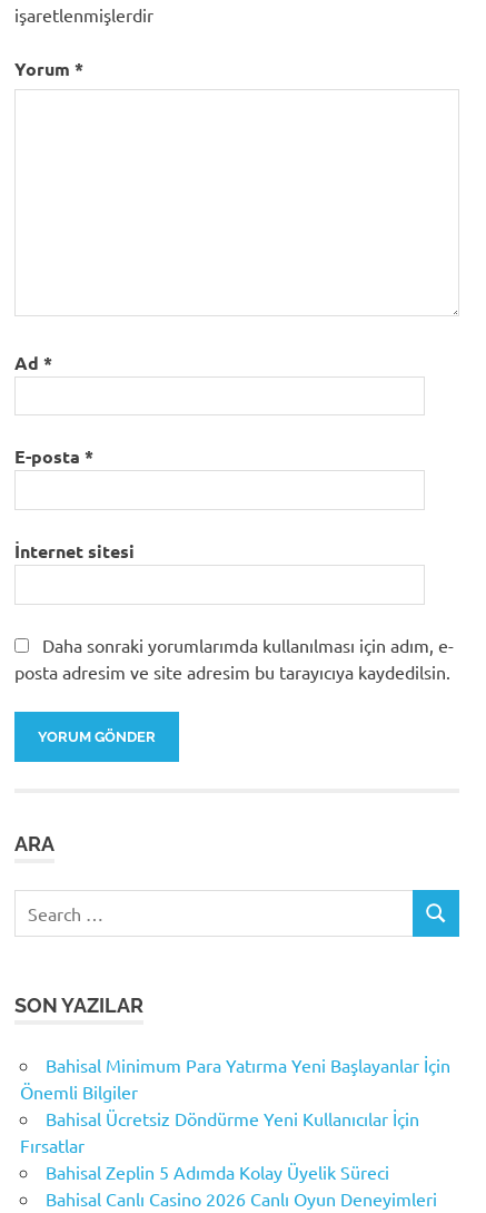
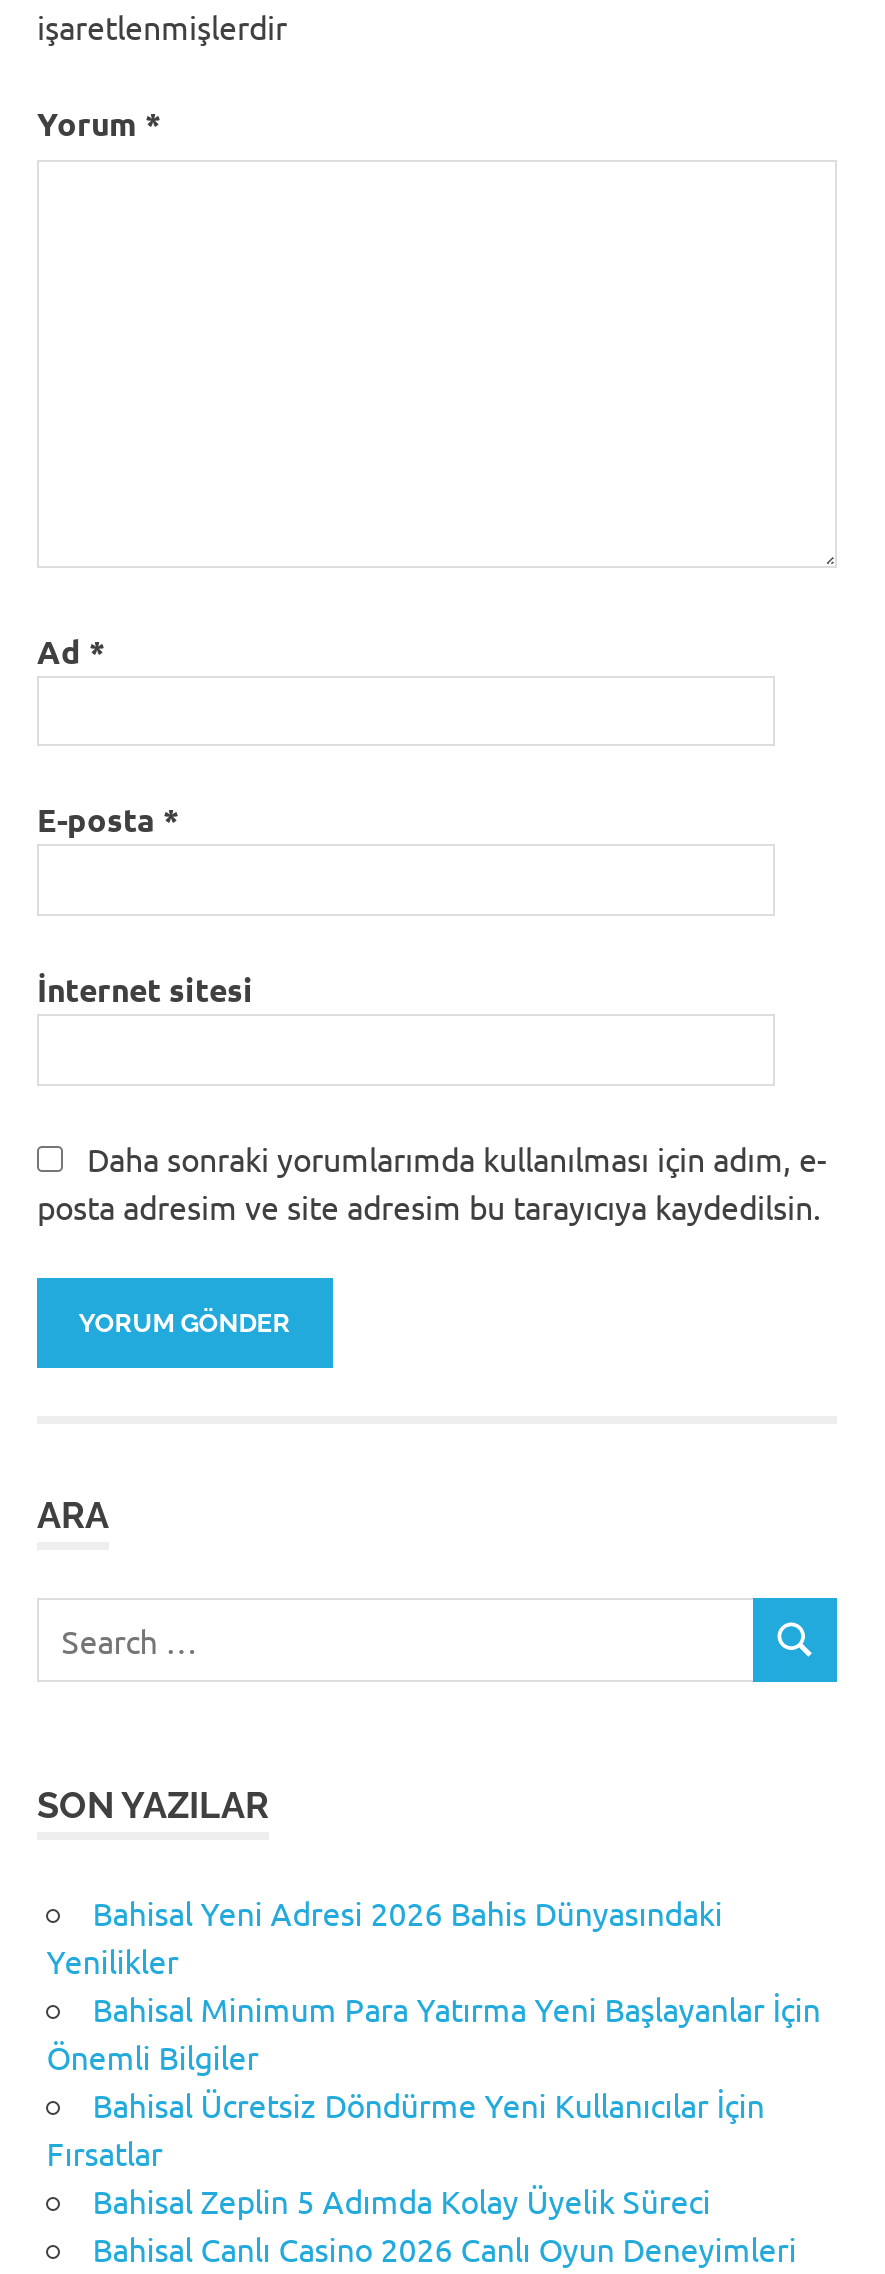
none -> [47,1893,723,1981] Bahisal Yeni Adresi 2026 Bahis Dünyasındaki | Yenilikler

